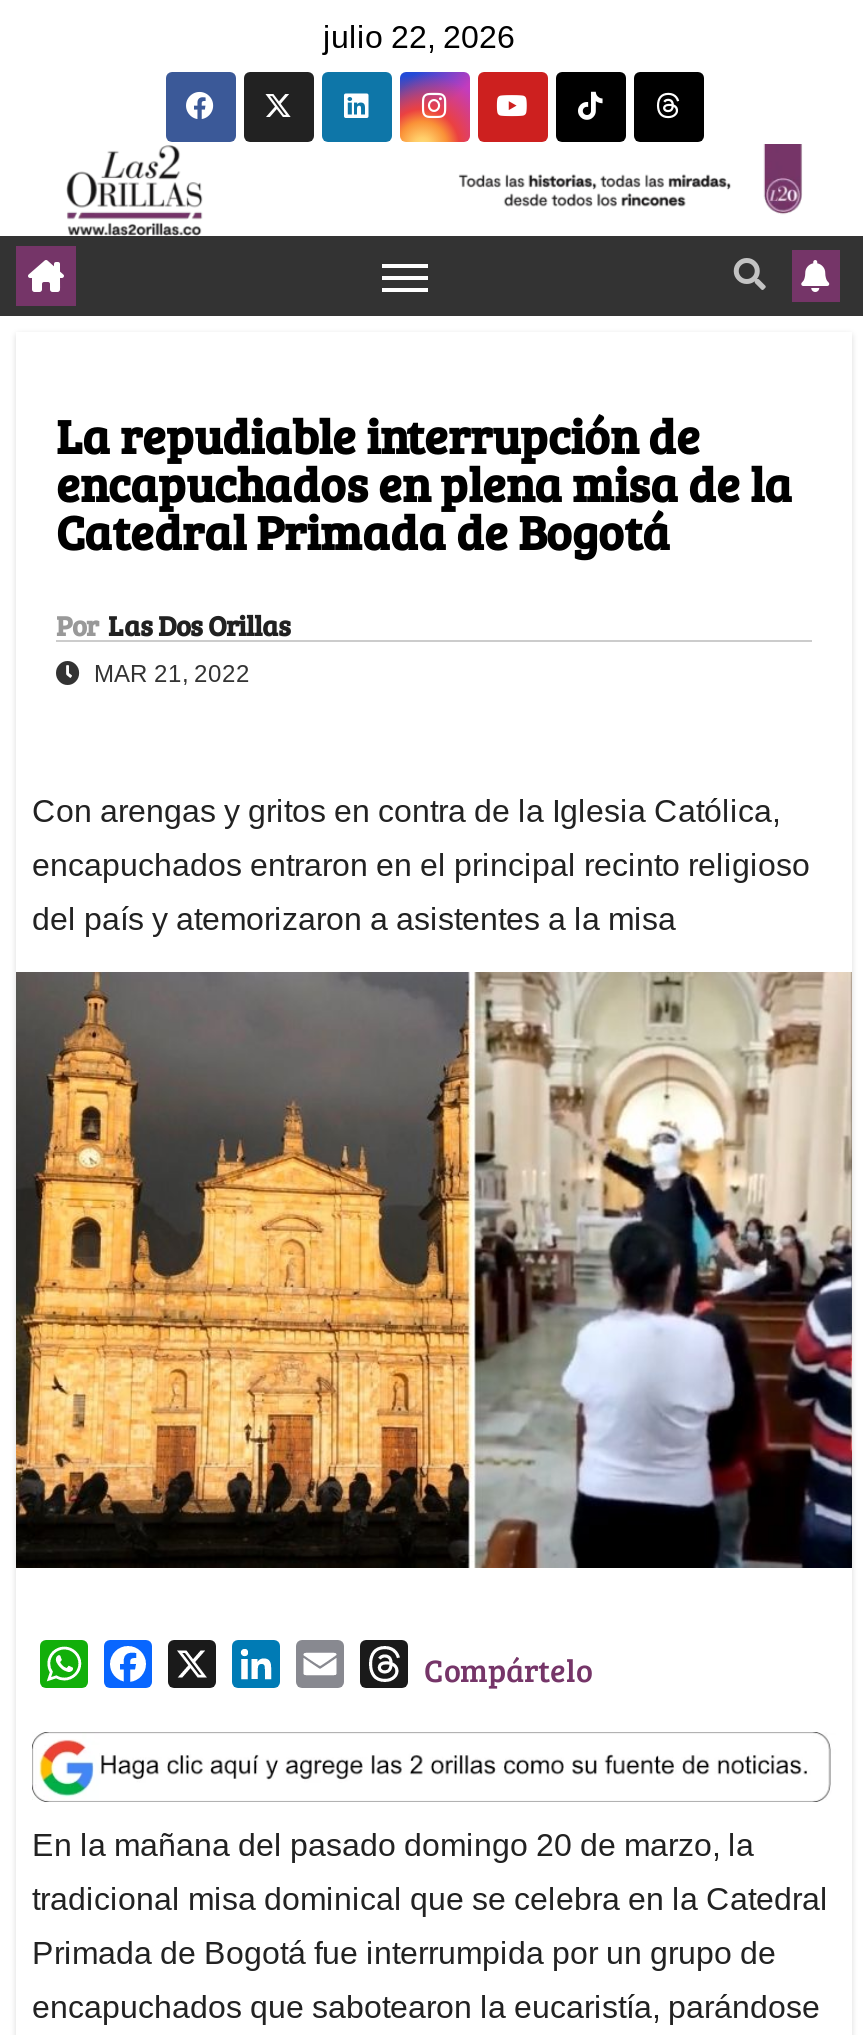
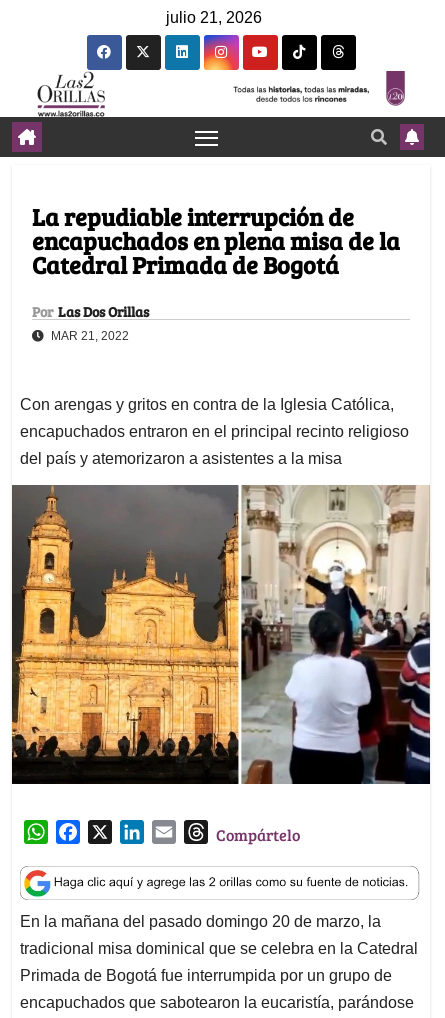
[323,20,515,54] julio 22, 2026 -> [165,9,261,26] julio 21, 2026

